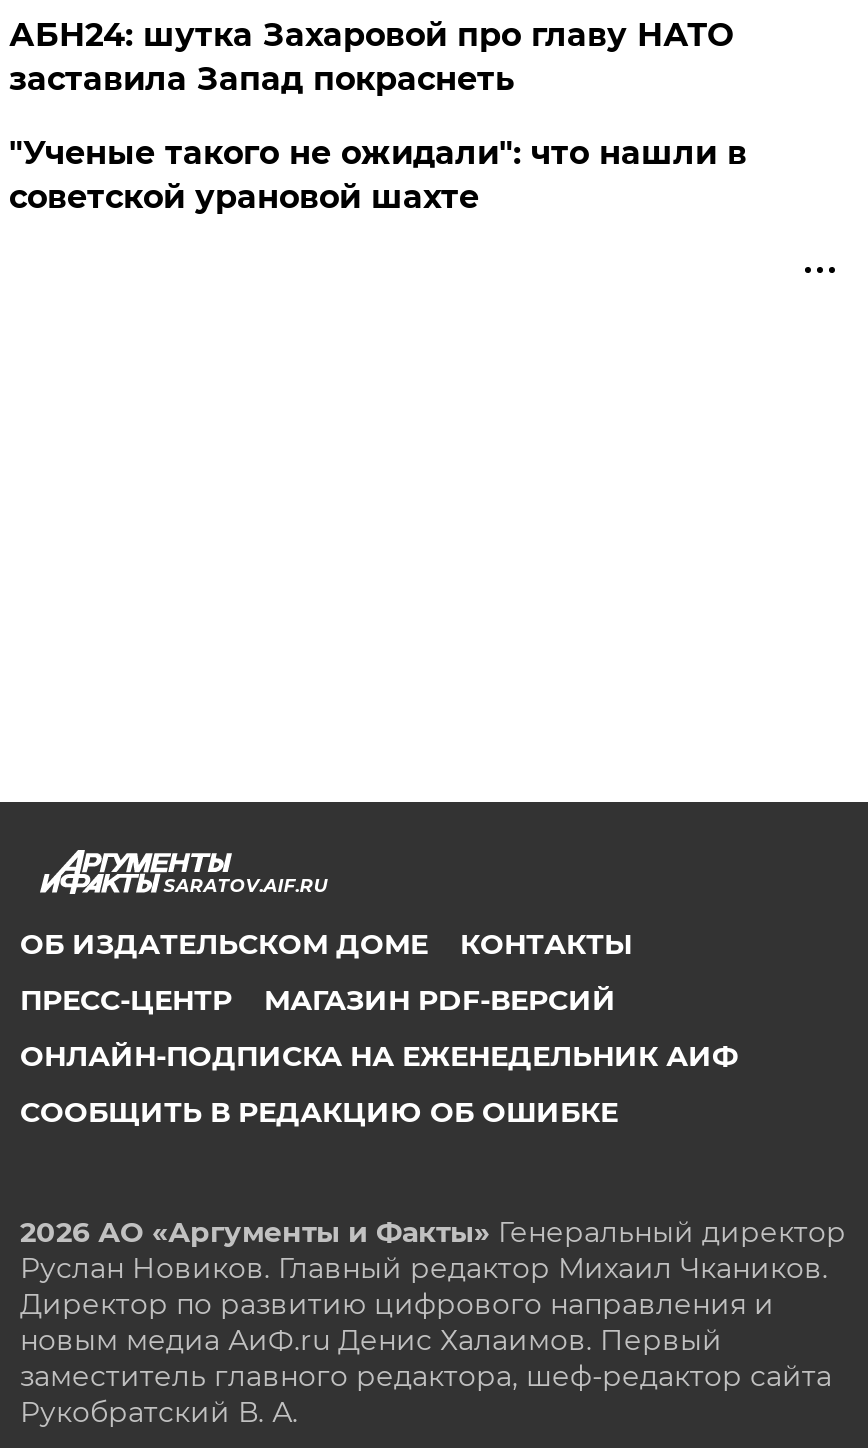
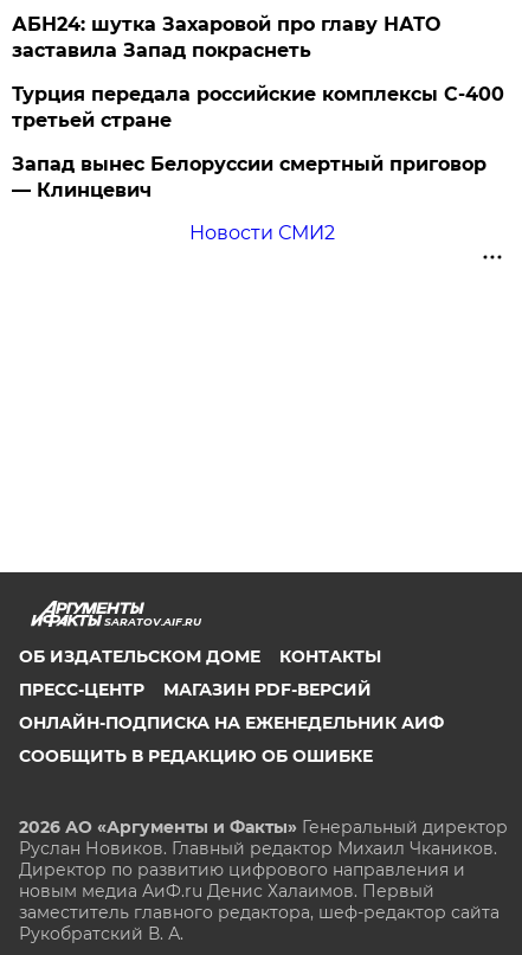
[9,134,747,216] "Ученые такого не ожидали": что нашли в | советской урановой шахте -> [12,83,505,244] Турция передала российские комплексы С-400 | третьей стране | Запад вынес Белоруссии смертный приговор | — Клинцевич | Новости СМИ2

